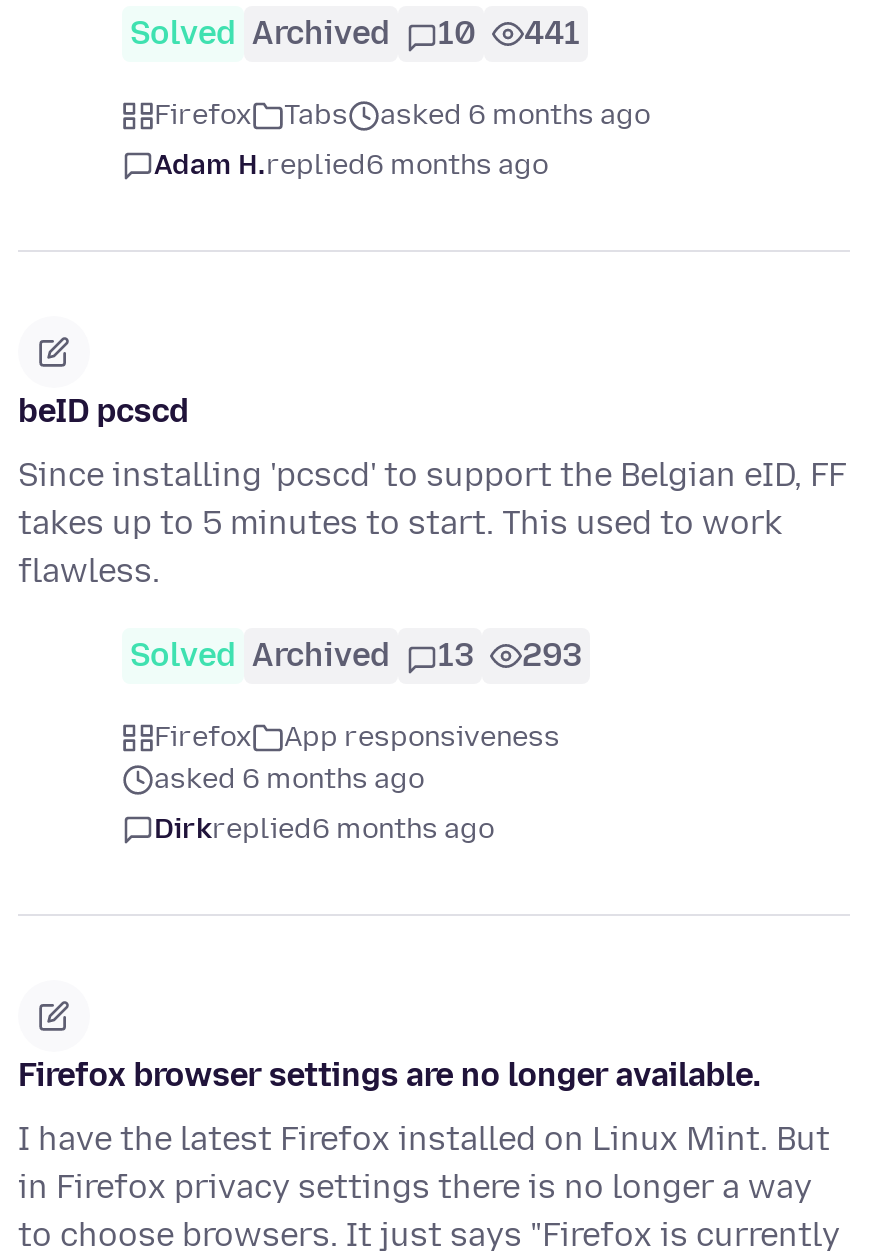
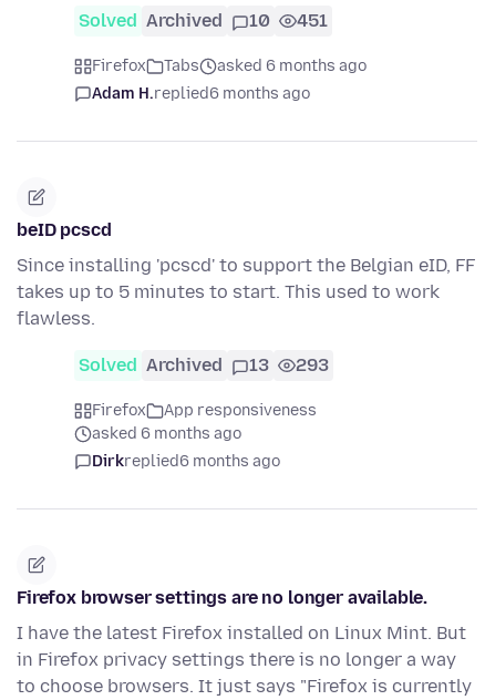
[130,15,580,53] Solved Archived 10 441 -> [79,11,328,32] Solved Archived 10 451

